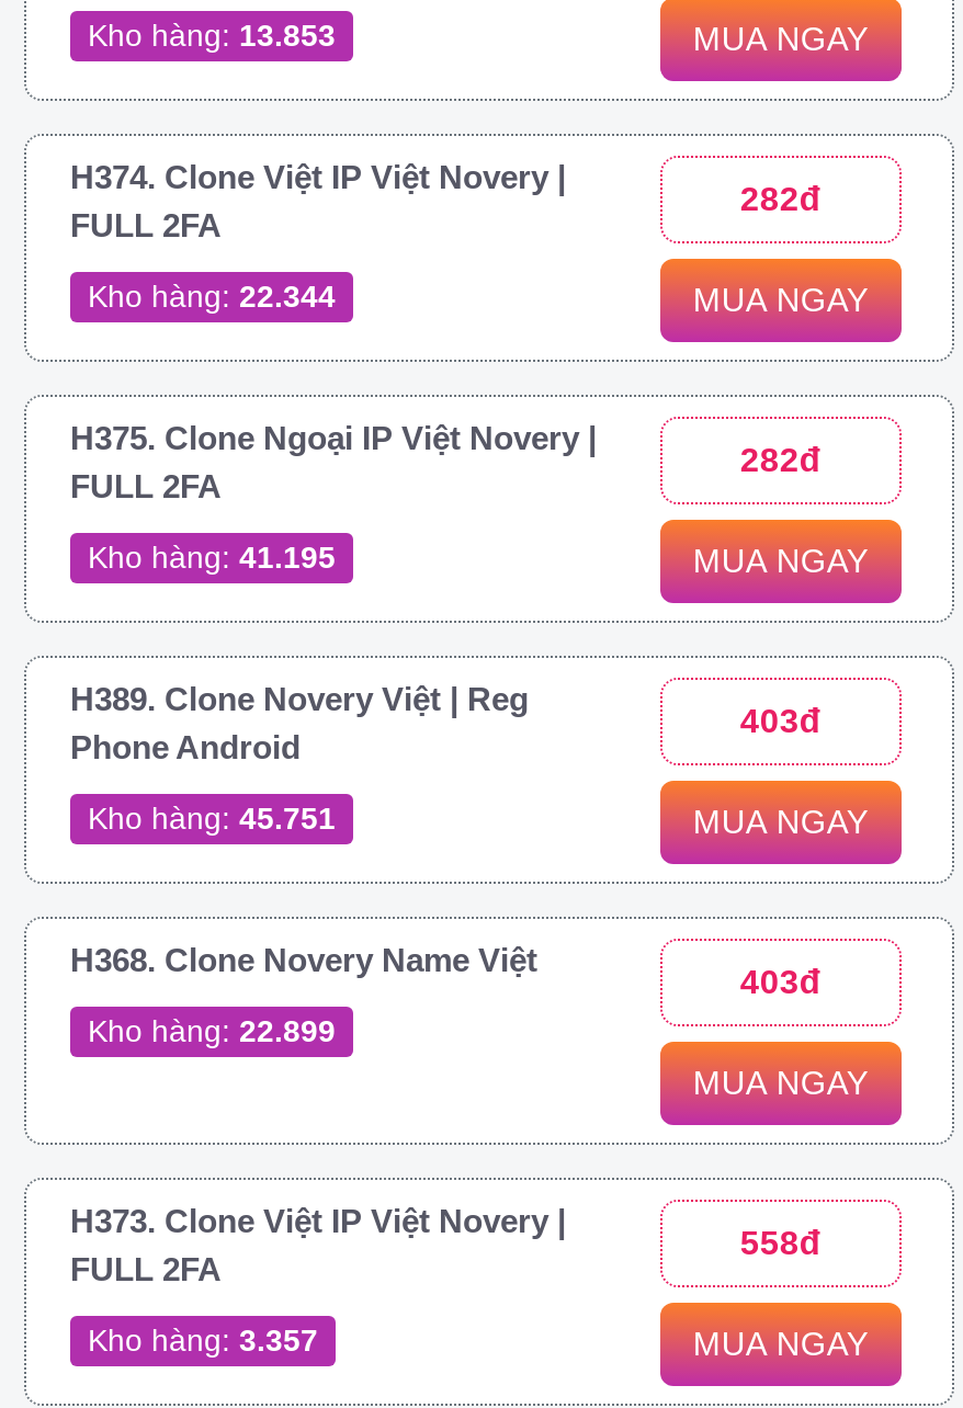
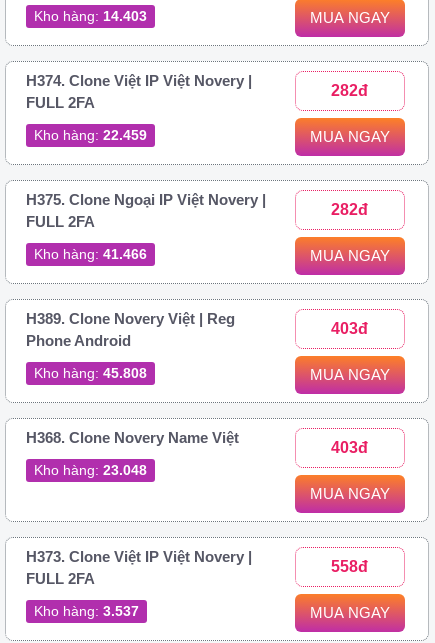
[88,18,336,53] Kho hàng: 13.853 -> [34,8,147,24] Kho hàng: 14.403
[88,279,336,314] Kho hàng: 22.344 -> [34,127,147,143] Kho hàng: 22.459
[88,540,336,575] Kho hàng: 41.195 -> [34,246,147,262] Kho hàng: 41.466
[88,801,336,836] Kho hàng: 45.751 -> [34,365,147,381] Kho hàng: 45.808
[88,1014,336,1049] Kho hàng: 22.899 -> [34,462,147,478] Kho hàng: 23.048
[88,1323,318,1358] Kho hàng: 3.357 -> [34,603,139,619] Kho hàng: 3.537

